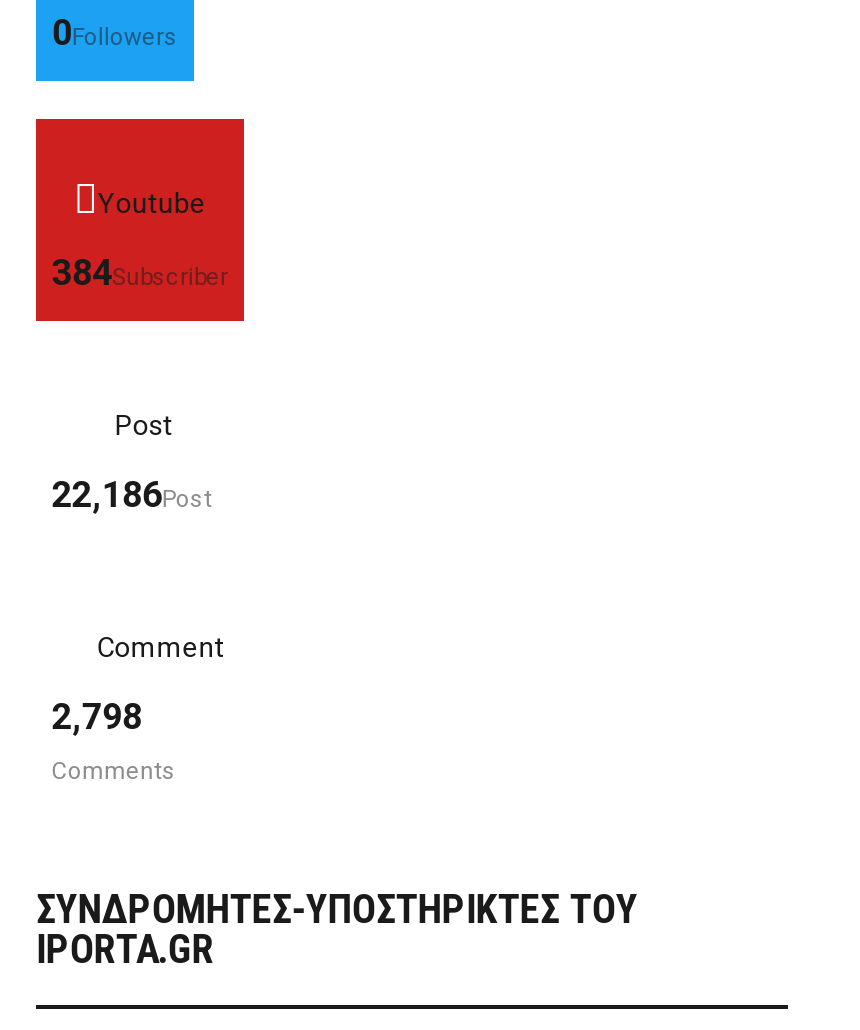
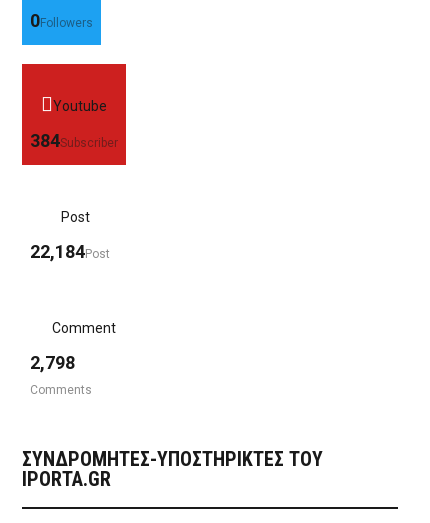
[52,473,212,515] 22,186Post -> [30,240,110,261] 22,184Post

